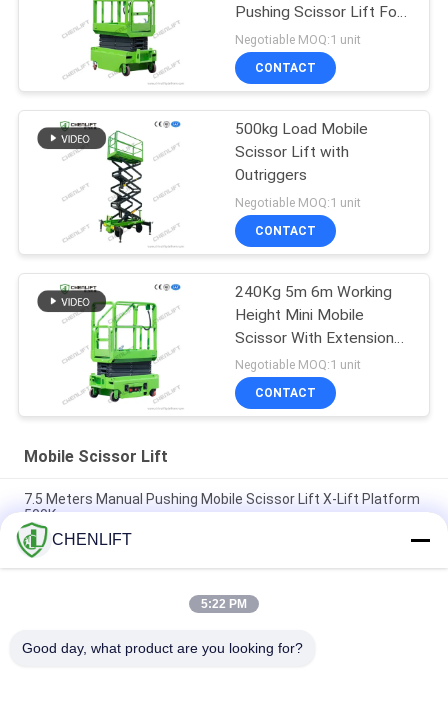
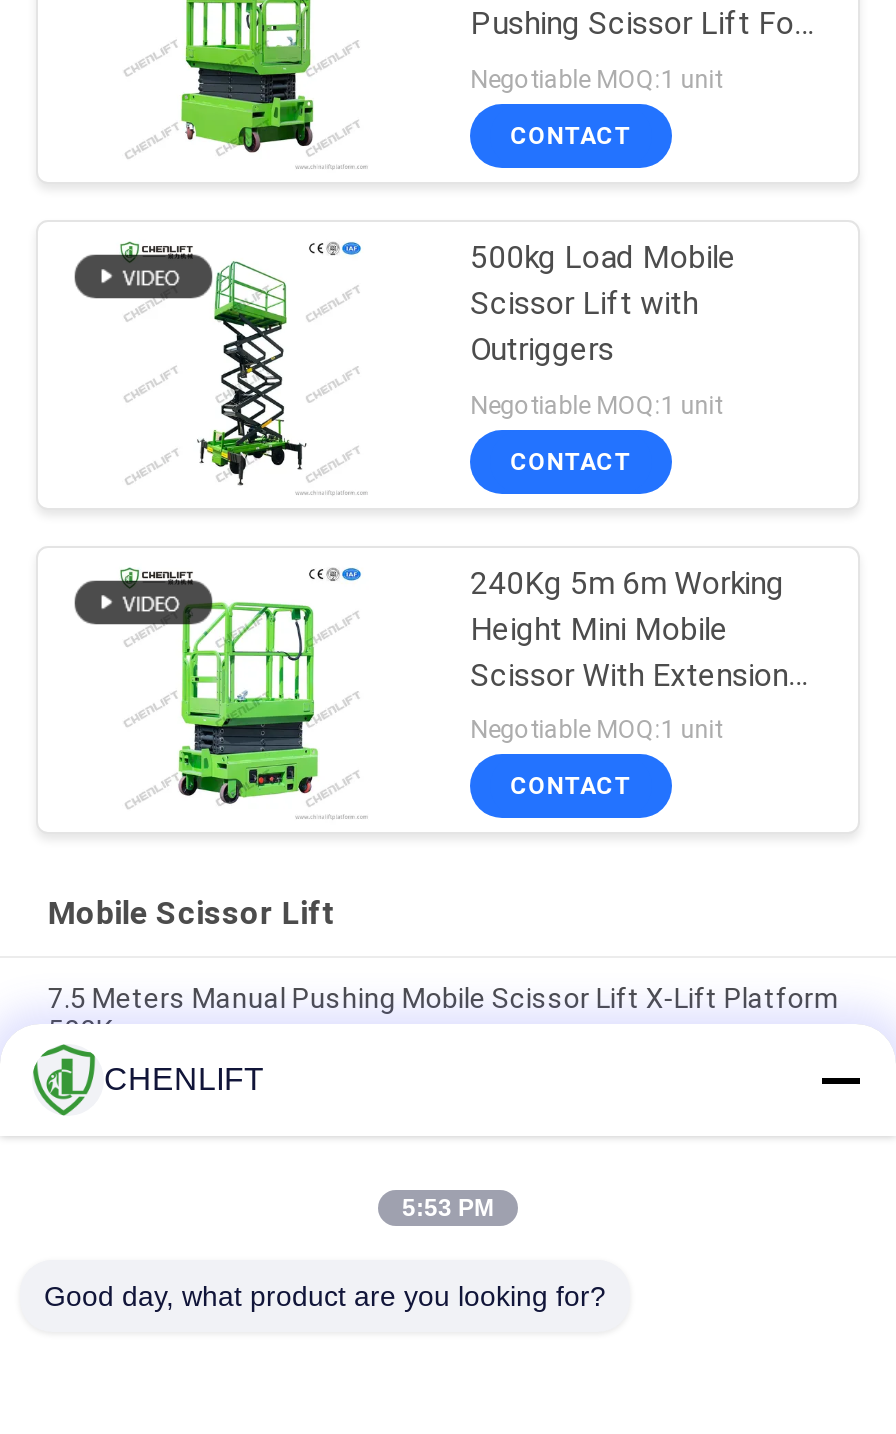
[201,597,247,611] 5:22 PM -> [402,1194,494,1222] 5:53 PM

